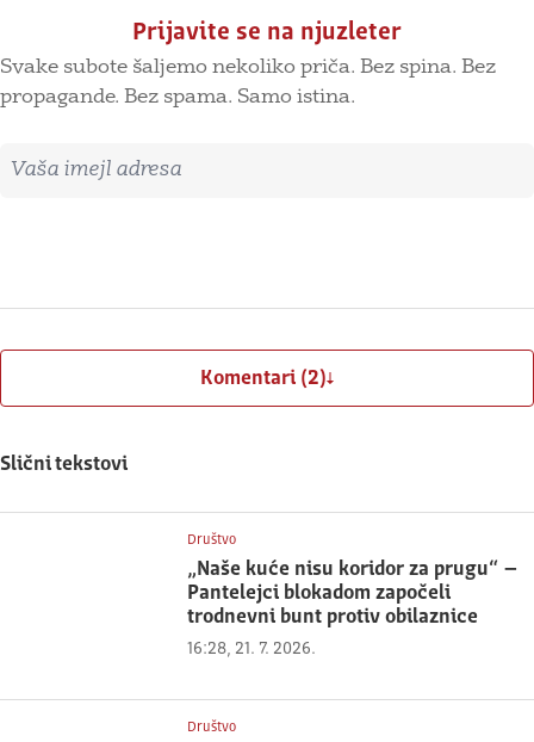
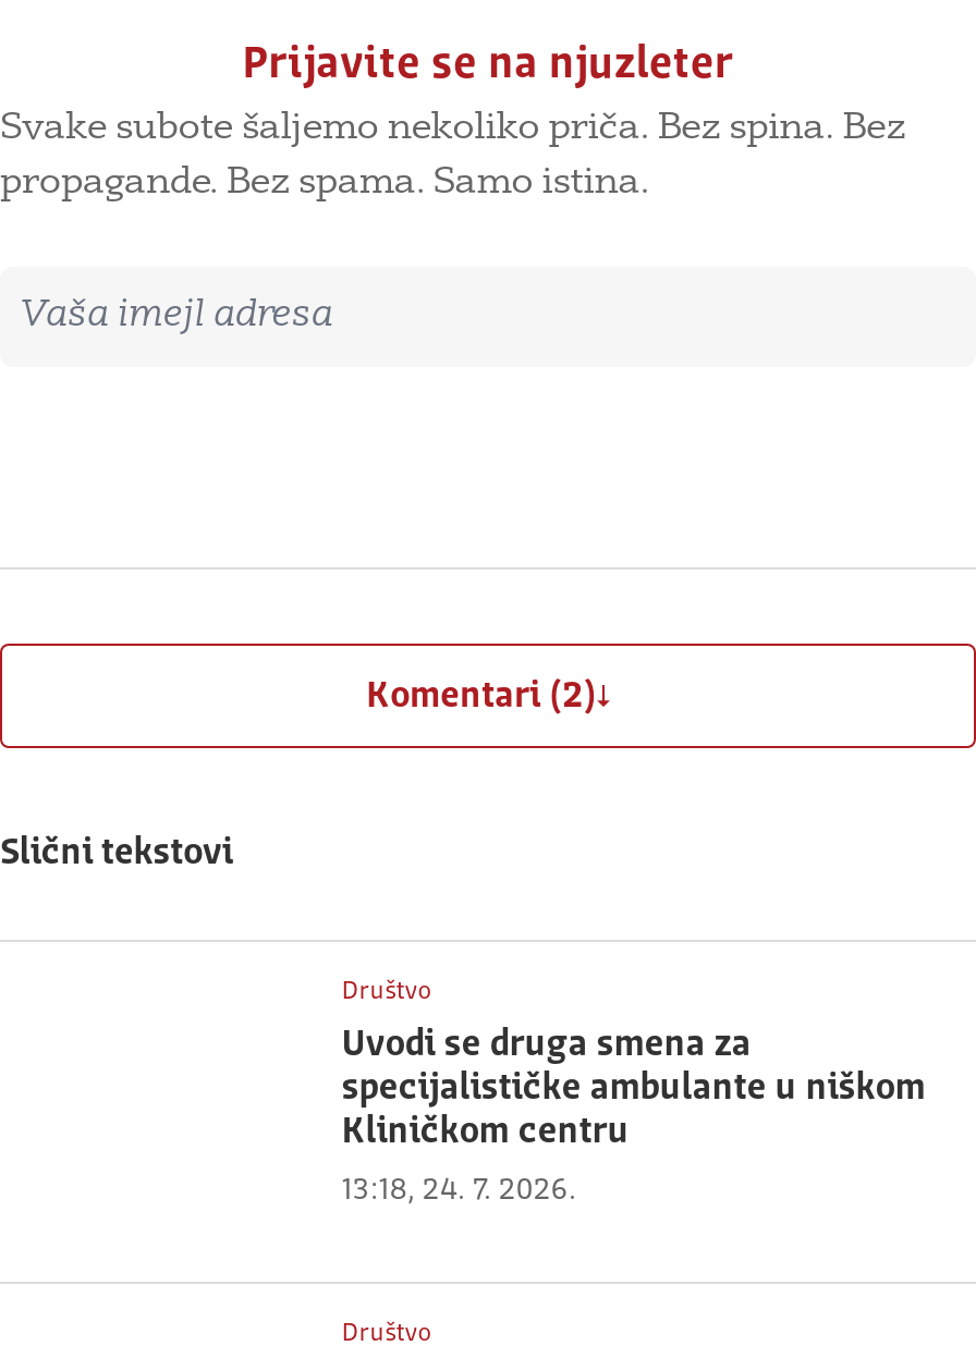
[187,559,518,627] „Naše kuće nisu koridor za prugu“ – | Pantelejci blokadom započeli | trodnevni bunt protiv obilaznice -> [342,1027,925,1151] Uvodi se druga smena za | specijalističke ambulante u niškom | Kliničkom centru
[187,641,316,658] 16:28, 21. 7. 2026. -> [342,1176,577,1206] 13:18, 24. 7. 2026.

